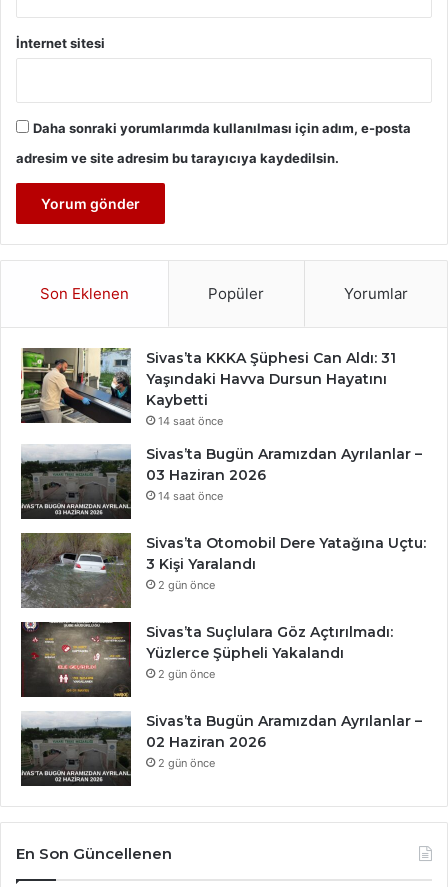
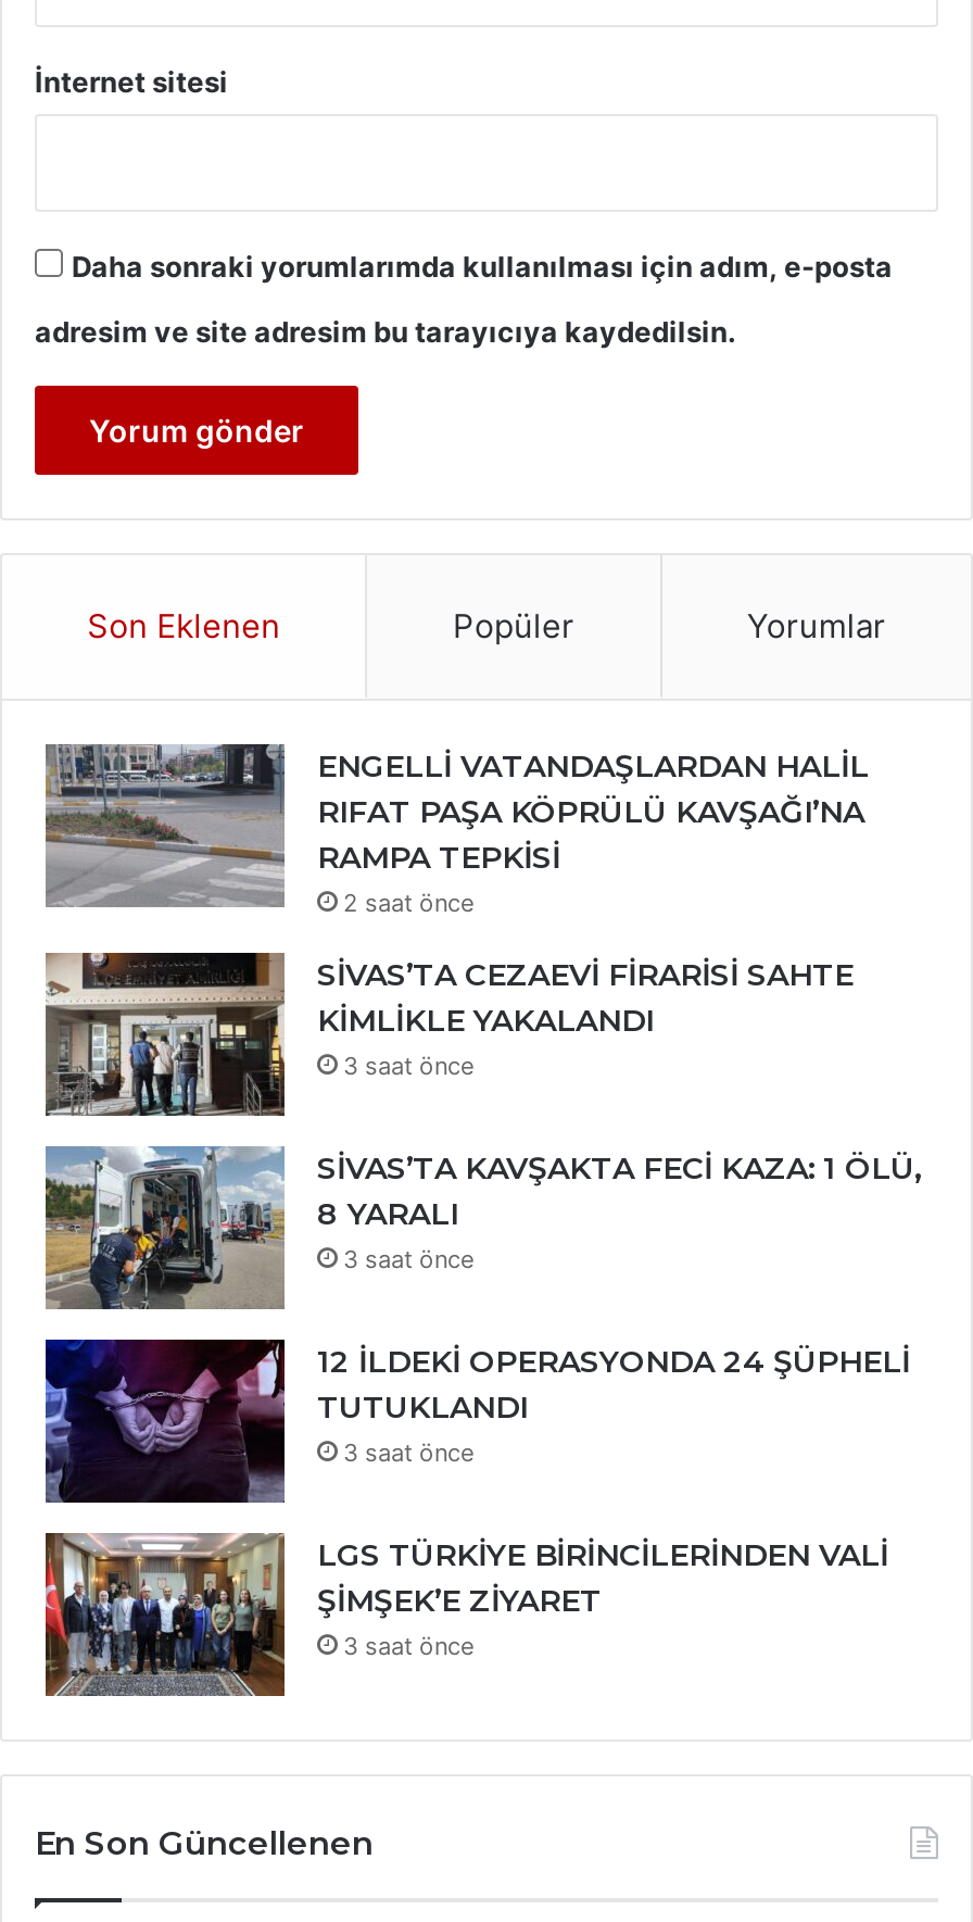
[21,348,396,428] [image] | Sivas’ta KKKA Şüphesi Can Aldı: 31 | Yaşındaki Havva Dursun Hayatını | Kaybetti | 14 saat önce -> [43,744,869,918] [image] | ENGELLİ VATANDAŞLARDAN HALİL | RIFAT PAŞA KÖPRÜLÜ KAVŞAĞI’NA | RAMPA TEPKİSİ | 2 saat önce
[20,444,422,520] [image] | Sivas’ta Bugün Aramızdan Ayrılanlar – | 03 Haziran 2026 | 14 saat önce -> [46,951,854,1116] [image] | SİVAS’TA CEZAEVİ FİRARİSİ SAHTE | KİMLİKLE YAKALANDI | 3 saat önce
[20,532,426,608] [image] | Sivas’ta Otomobil Dere Yatağına Uçtu: | 3 Kişi Yaralandı | 2 gün önce -> [43,1144,921,1309] [image] | SİVAS’TA KAVŞAKTA FECİ KAZA: 1 ÖLÜ, | 8 YARALI | 3 saat önce
[20,622,393,697] [image] | Sivas’ta Suçlulara Göz Açtırılmadı: | Yüzlerce Şüpheli Yakalandı | 2 gün önce -> [43,1337,910,1503] [image] | 12 İLDEKİ OPERASYONDA 24 ŞÜPHELİ | TUTUKLANDI | 3 saat önce
[20,711,422,786] [image] | Sivas’ta Bugün Aramızdan Ayrılanlar – | 02 Haziran 2026 | 2 gün önce -> [43,1531,888,1698] [image] | LGS TÜRKİYE BİRİNCİLERİNDEN VALİ | ŞİMŞEK’E ZİYARET | 3 saat önce

